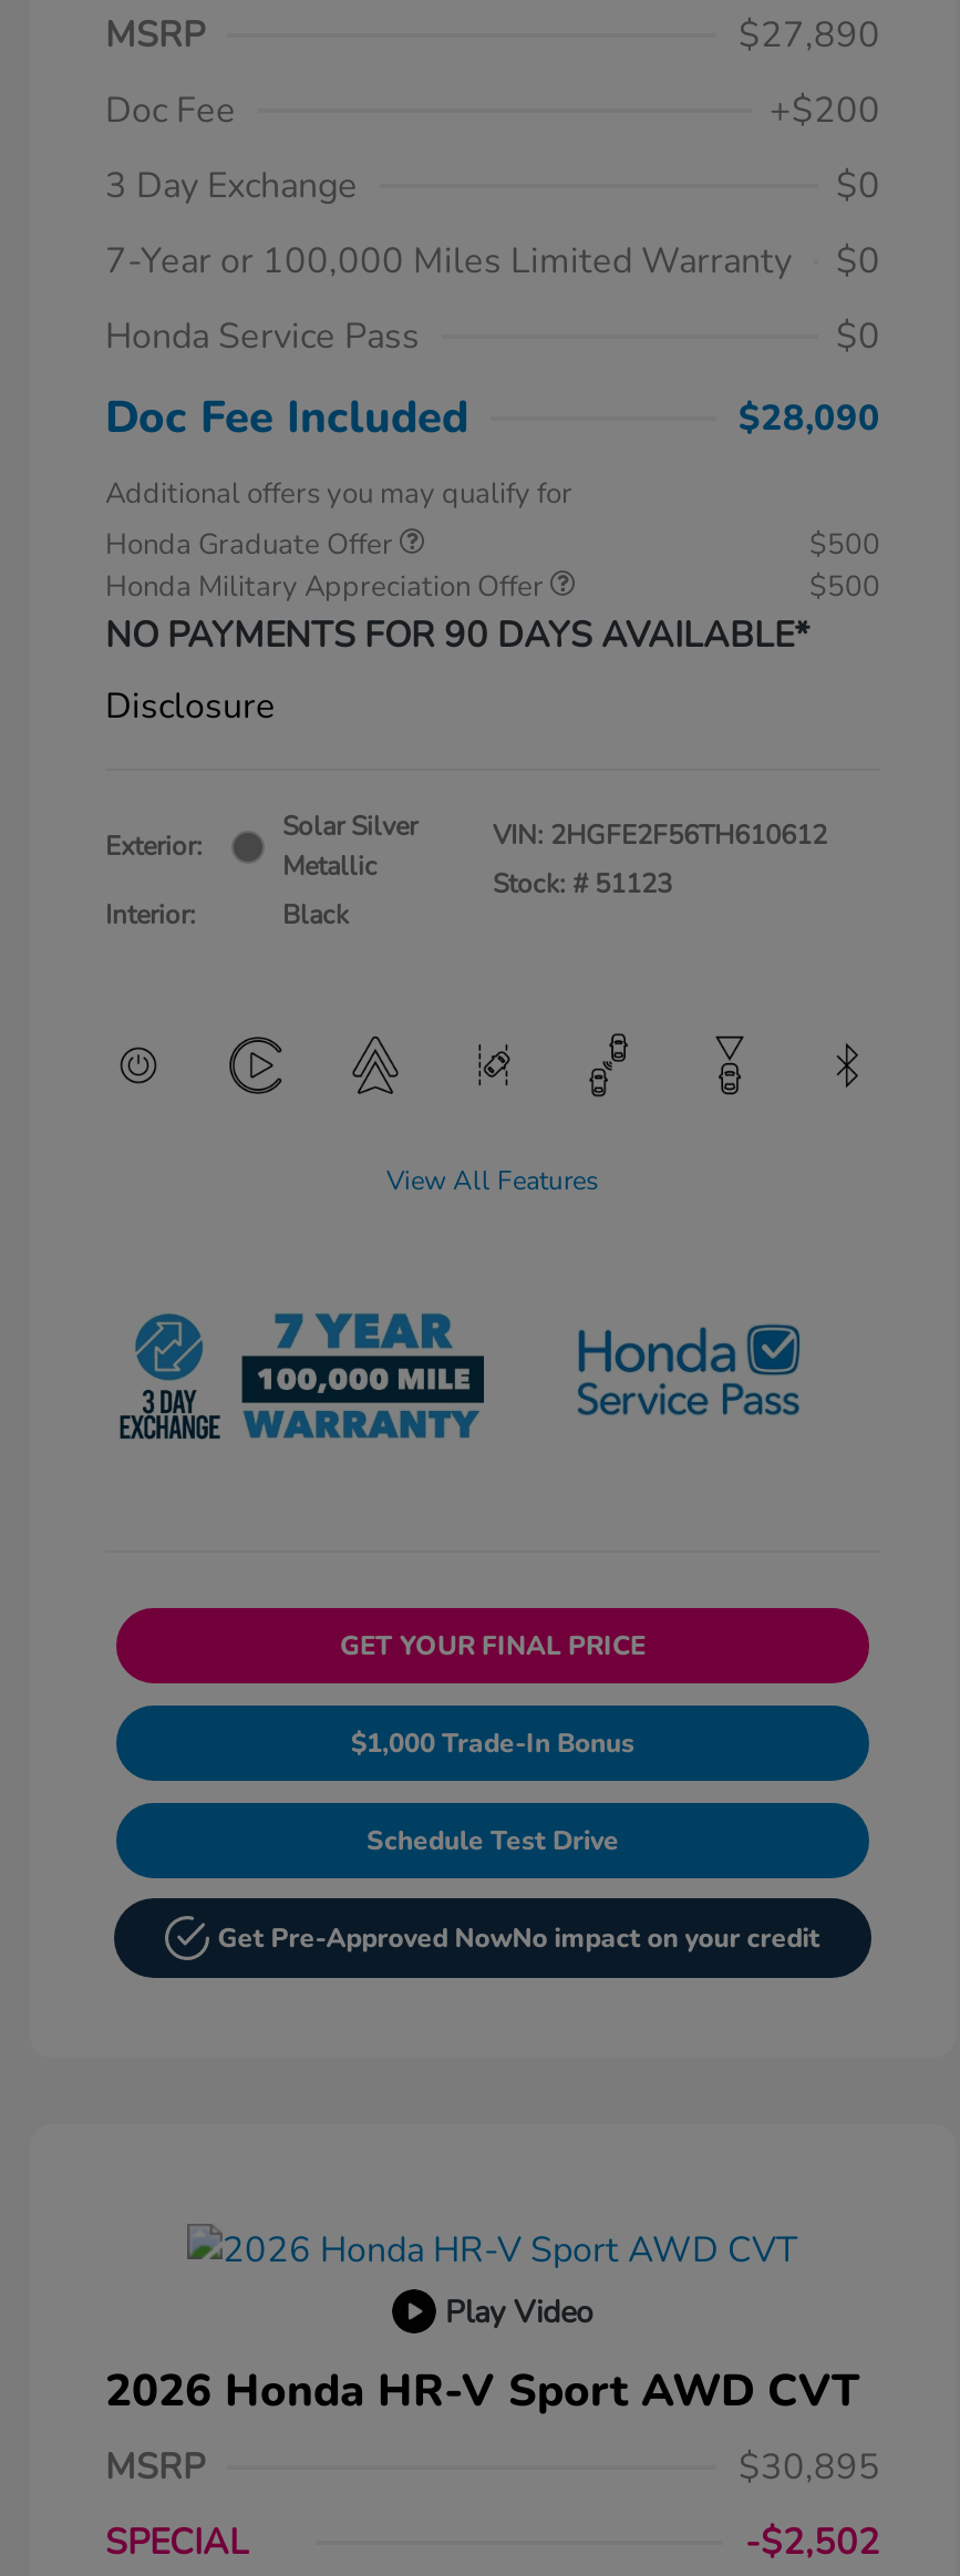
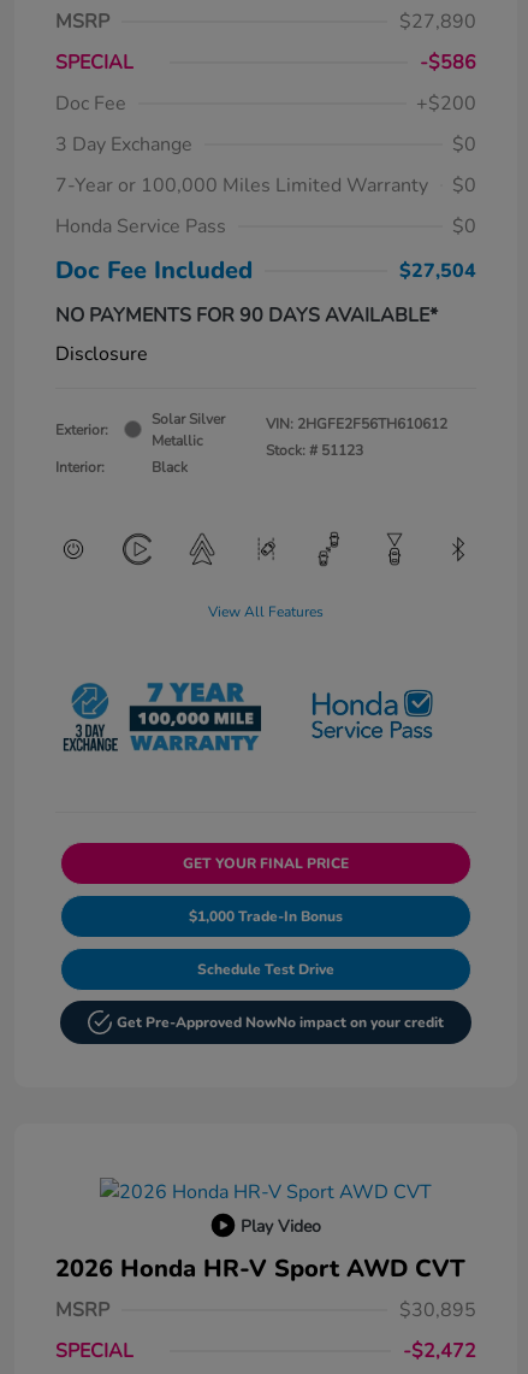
none -> [55,49,476,75] SPECIAL | -$586
moved [105,87,880,449] -> [55,90,476,286]: Doc Fee | +$200 | 3 Day Exchange | ... | $0 | Doc Fee Included
[105,395,880,608] $28,090 | Additional offers you may qualify for | Honda Graduate Offer | $500 | Honda Military Appreciation Offer | $500 -> [399,257,476,284] $27,504
[745,2518,880,2567] -$2,502 -> [403,1338,476,1364] -$2,472

